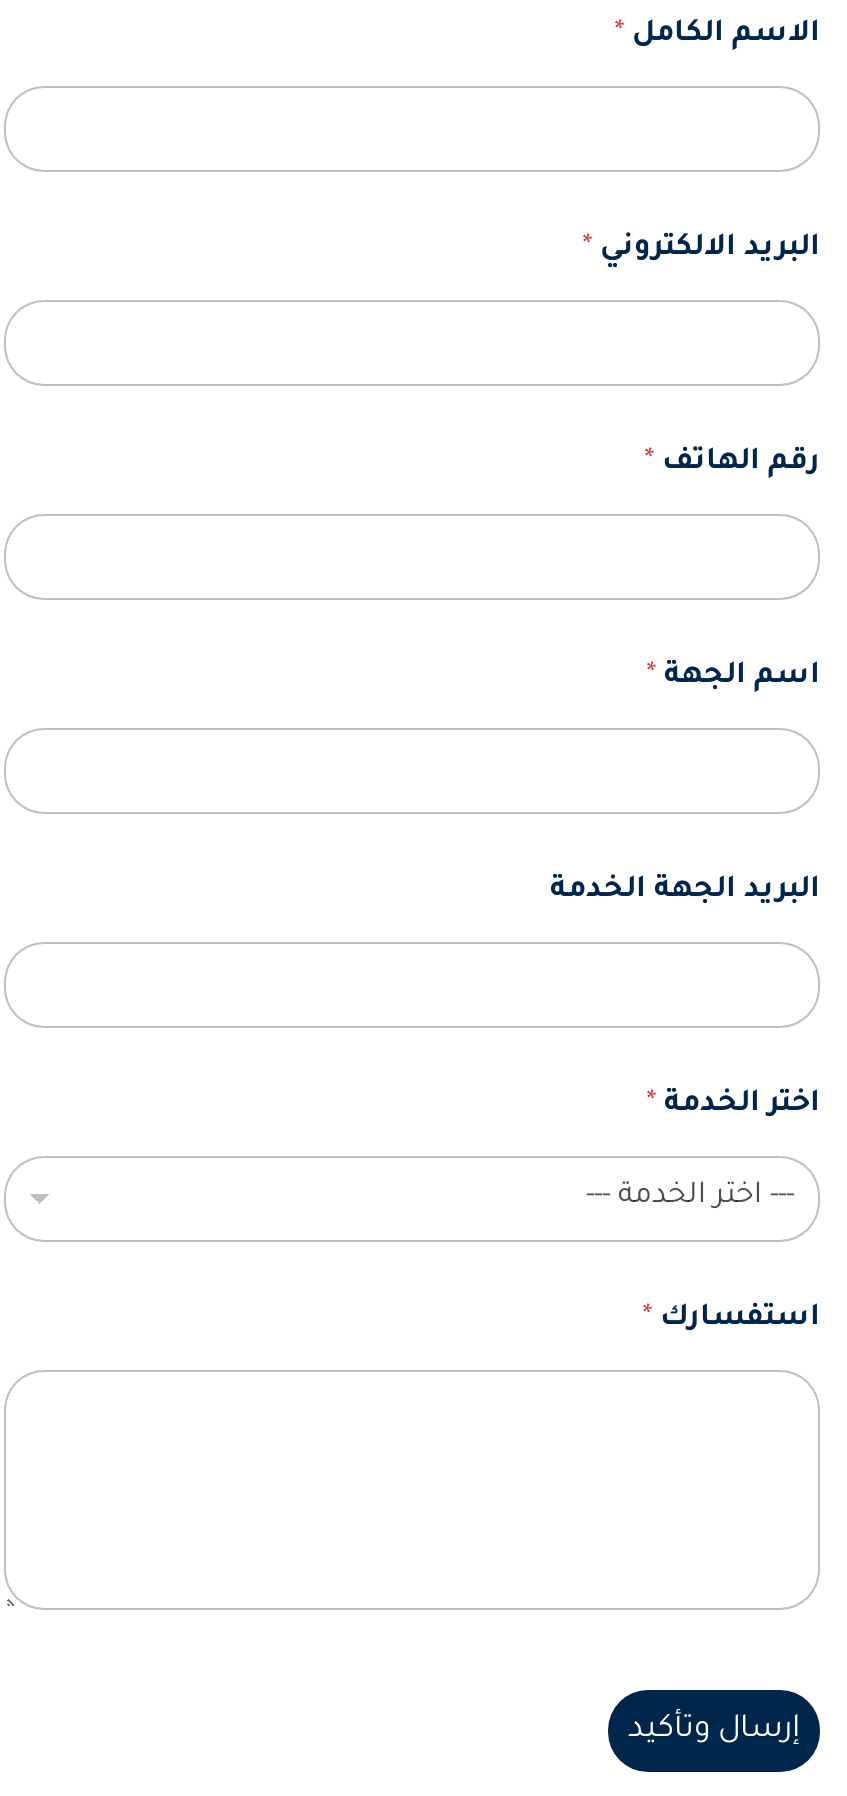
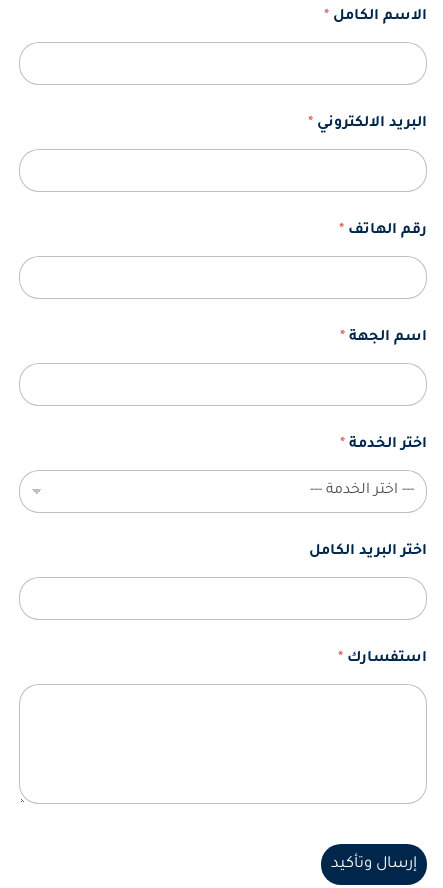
[550,875,820,907] البريد الجهة الخدمة -> none
moved [646,1089,820,1121] -> [340,437,427,453]: اختر الخدمة *
none -> [309,544,427,560] اختر البريد الكامل

